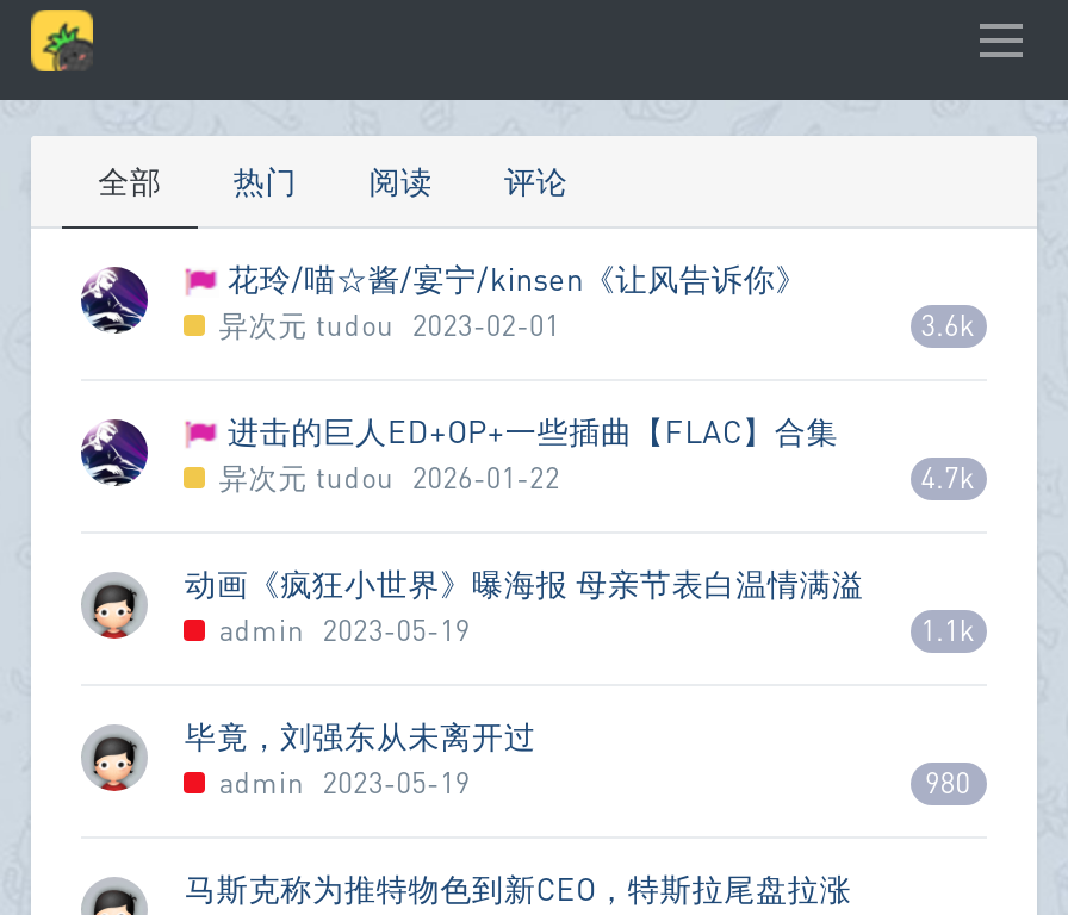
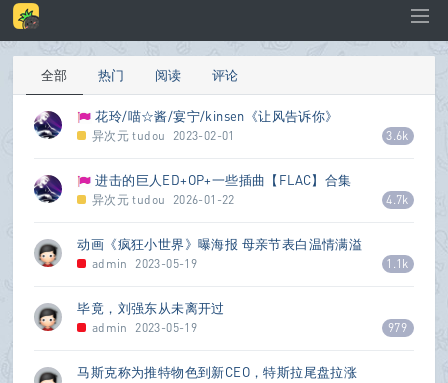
[925,765,970,801] 980 -> [388,320,407,335] 979

